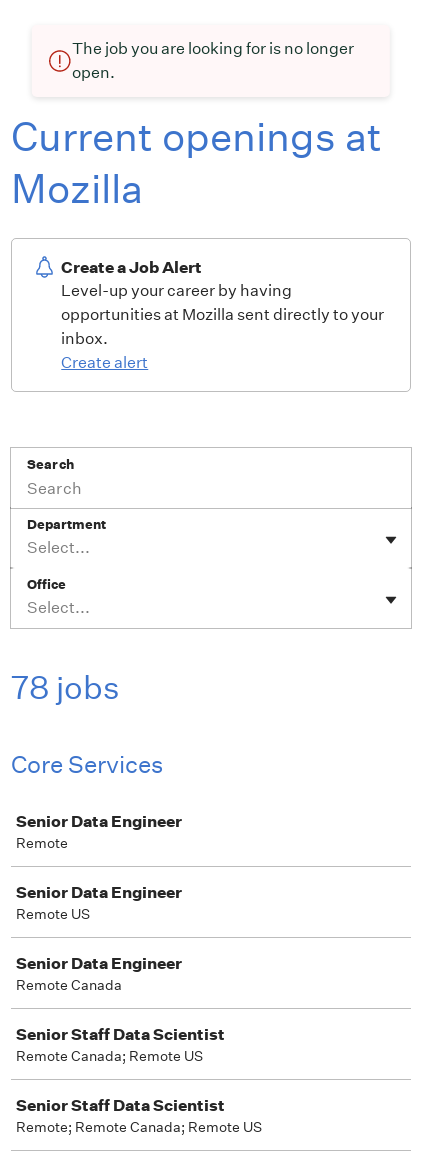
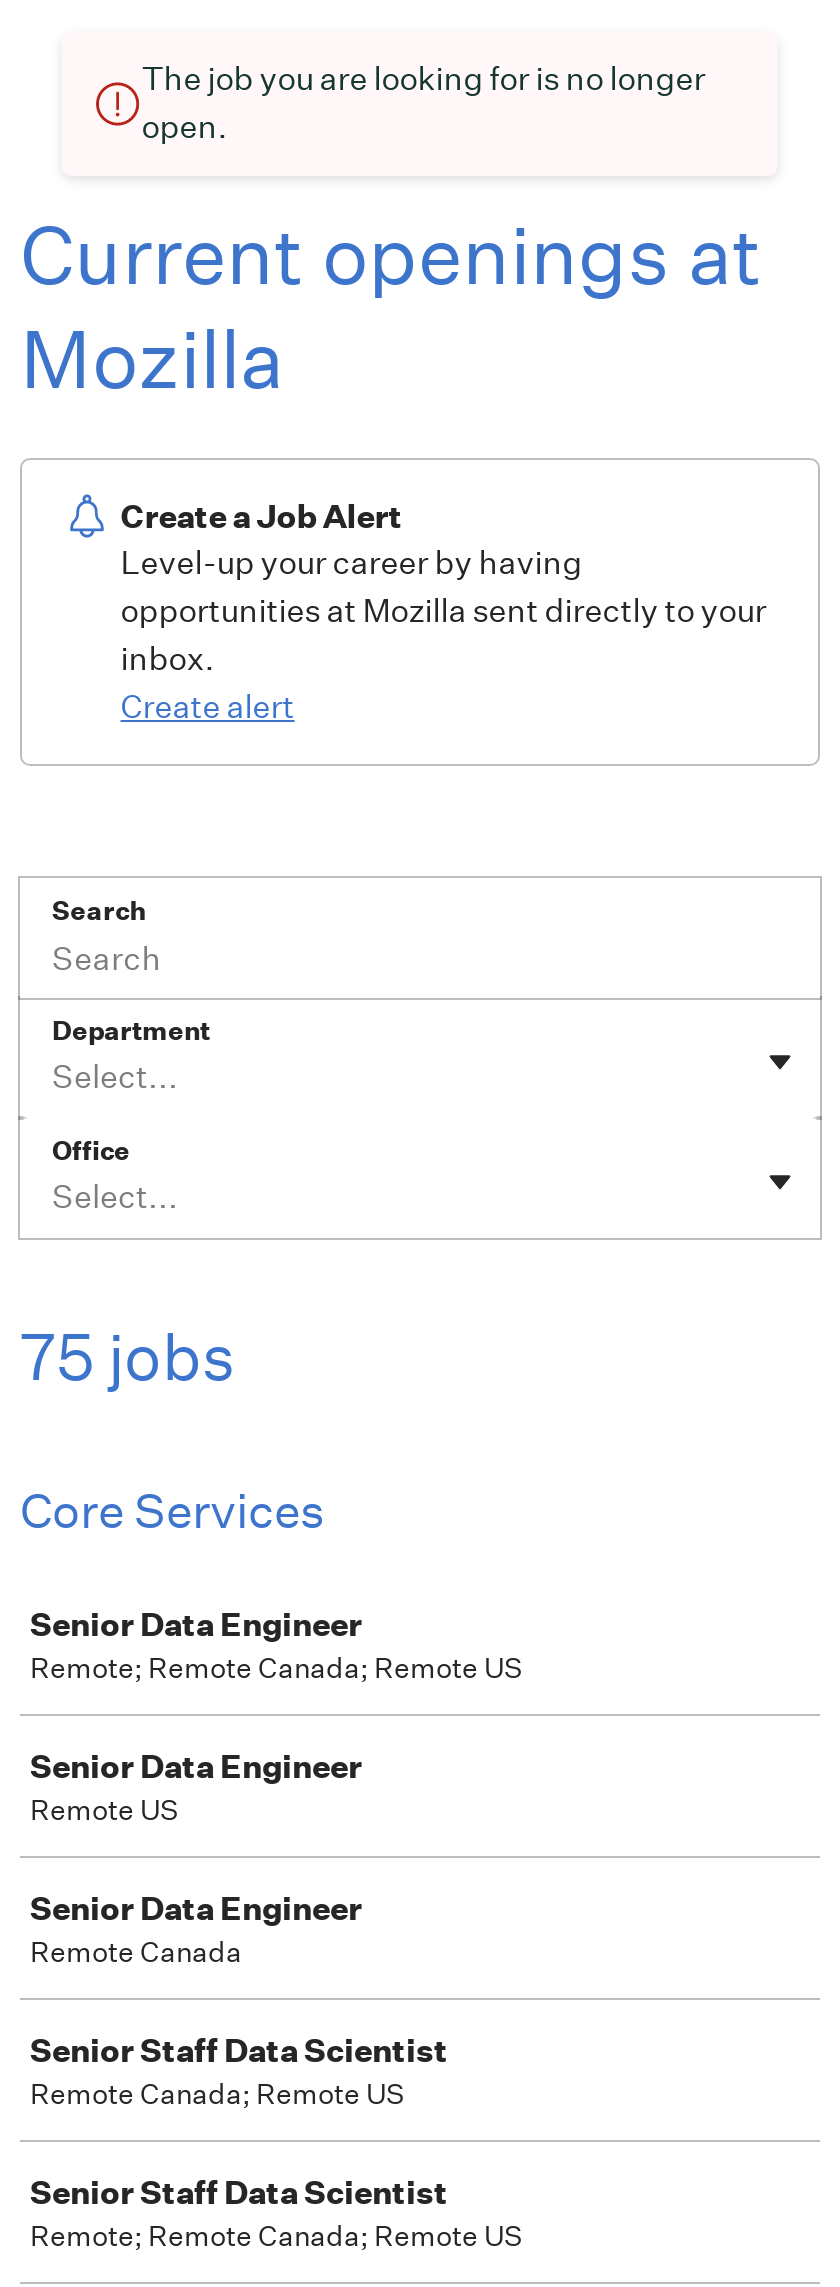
[11,668,120,707] 78 jobs -> [20,1318,236,1396] 75 jobs
[16,834,68,852] Remote -> [30,1650,522,1686] Remote; Remote Canada; Remote US

